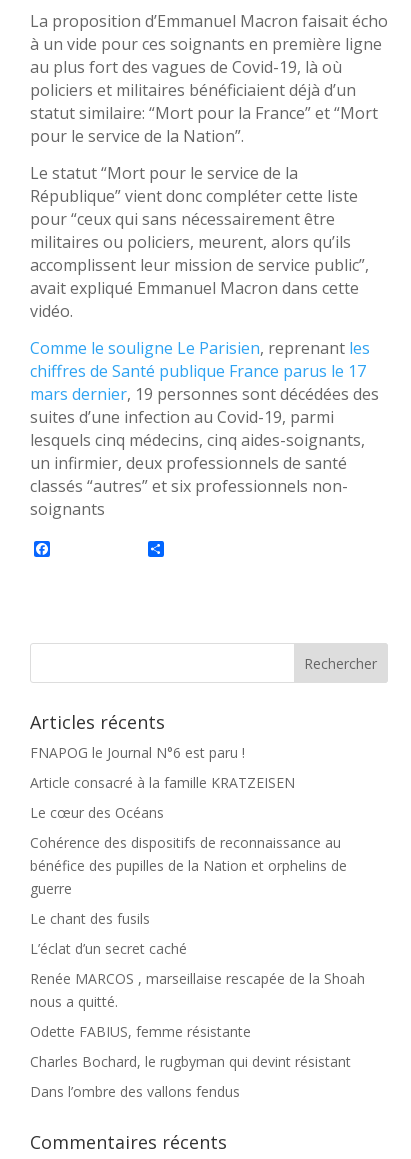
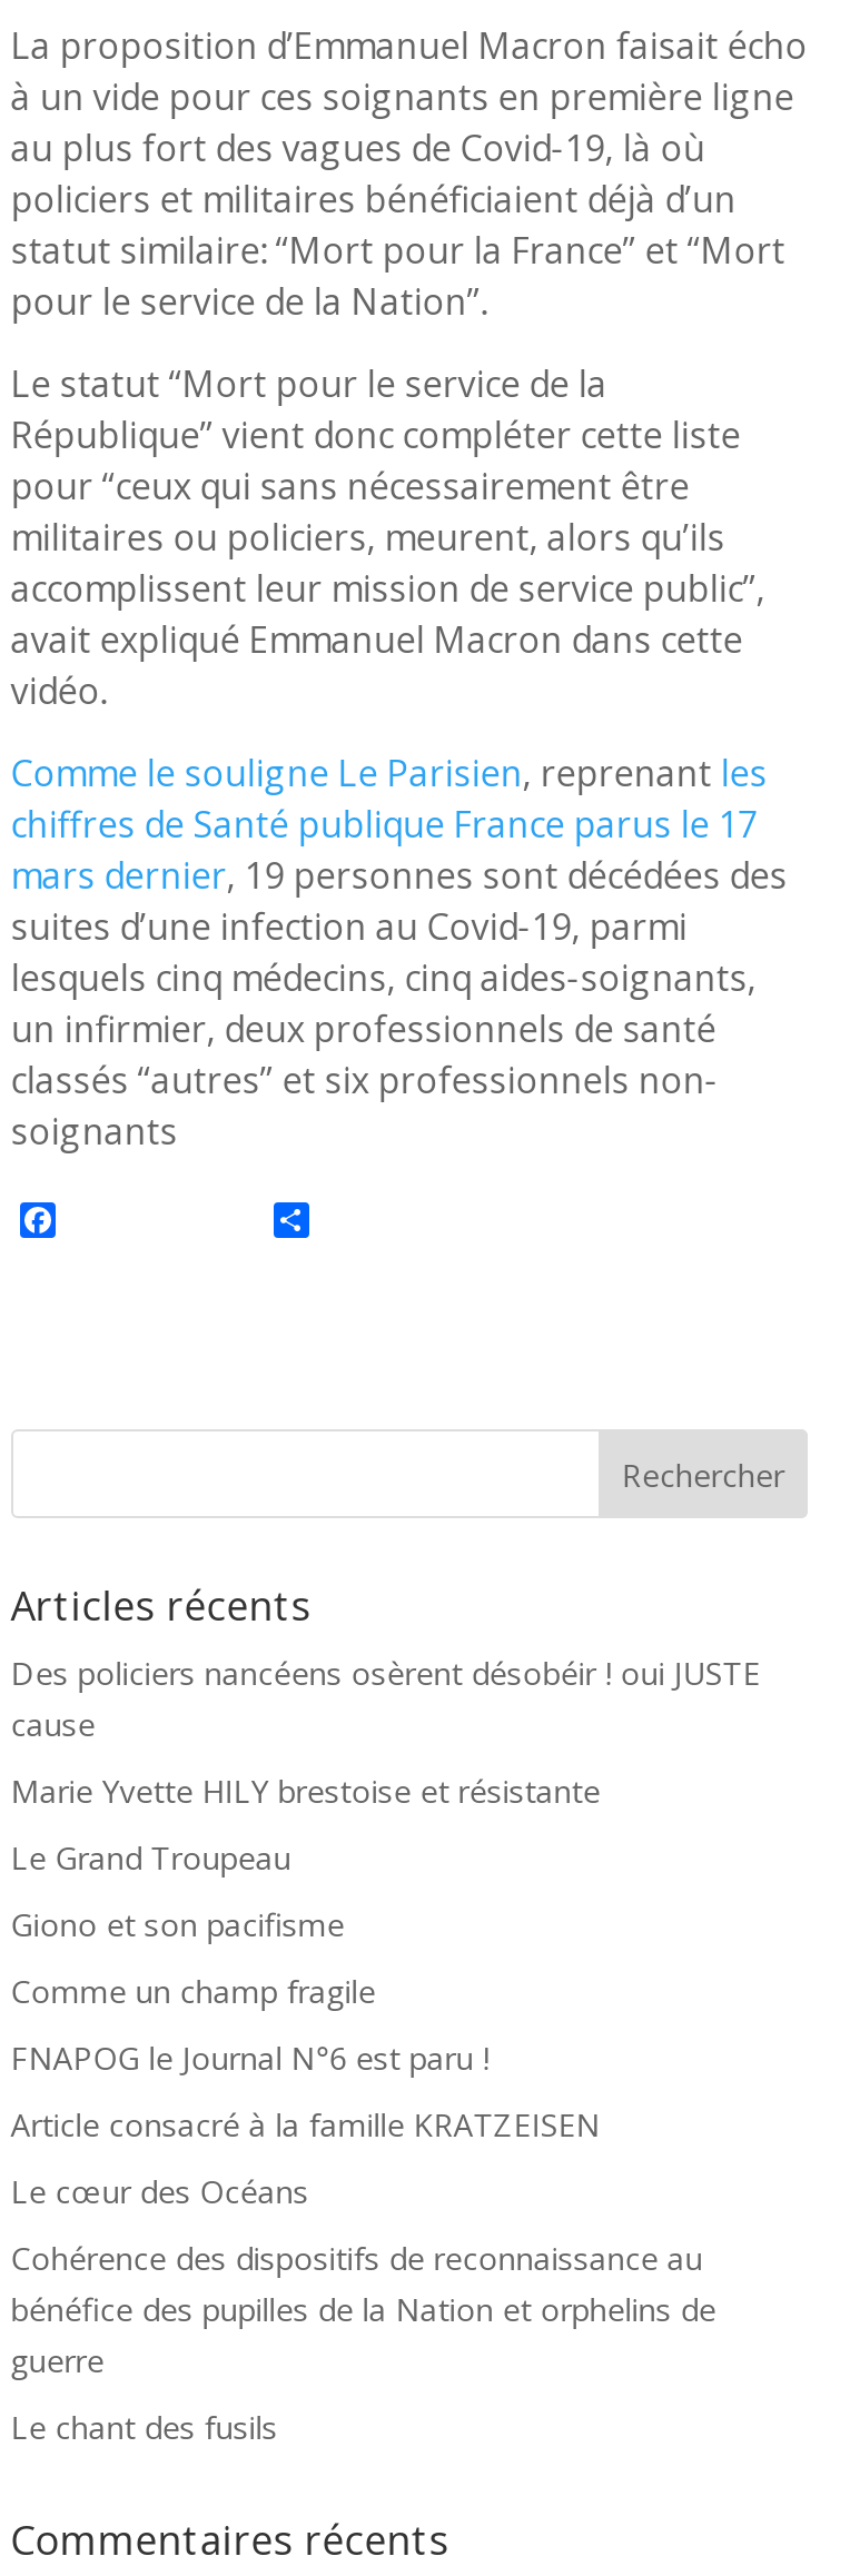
none -> [11,1652,761,2012] Des policiers nancéens osèrent désobéir ! oui JUSTE | cause | Marie Yvette HILY brestoise et résistante | Le Grand Troupeau | Giono et son pacifisme | Comme un champ fragile
moved [30,743,347,928] -> [11,2037,716,2448]: FNAPOG le Journal N°6 est paru ! | Article consacré à la famille KRATZEISEN | Le cœur des Océans | Cohérence des dispositifs de reconnaissance au | bénéfice des pupilles de la Nation et orphelins de | guerre | Le chant des fusils
[30,939,365,1101] L’éclat d’un secret caché | Renée MARCOS , marseillaise rescapée de la Shoah | nous a quitté. | Odette FABIUS, femme résistante | Charles Bochard, le rugbyman qui devint résistant | Dans l’ombre des vallons fendus -> none

